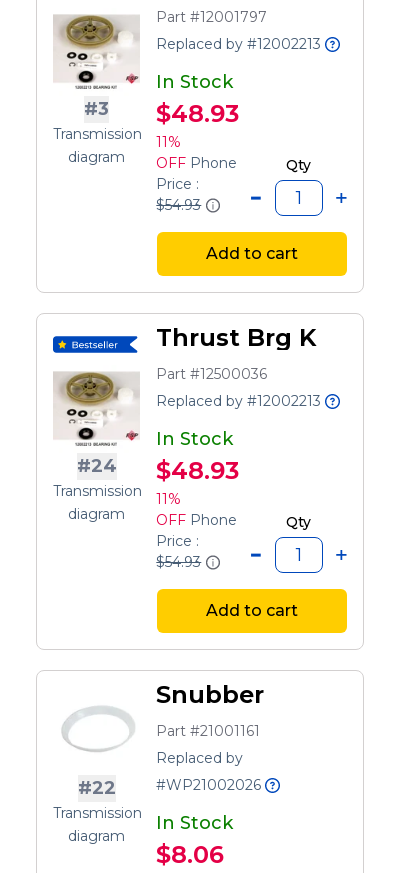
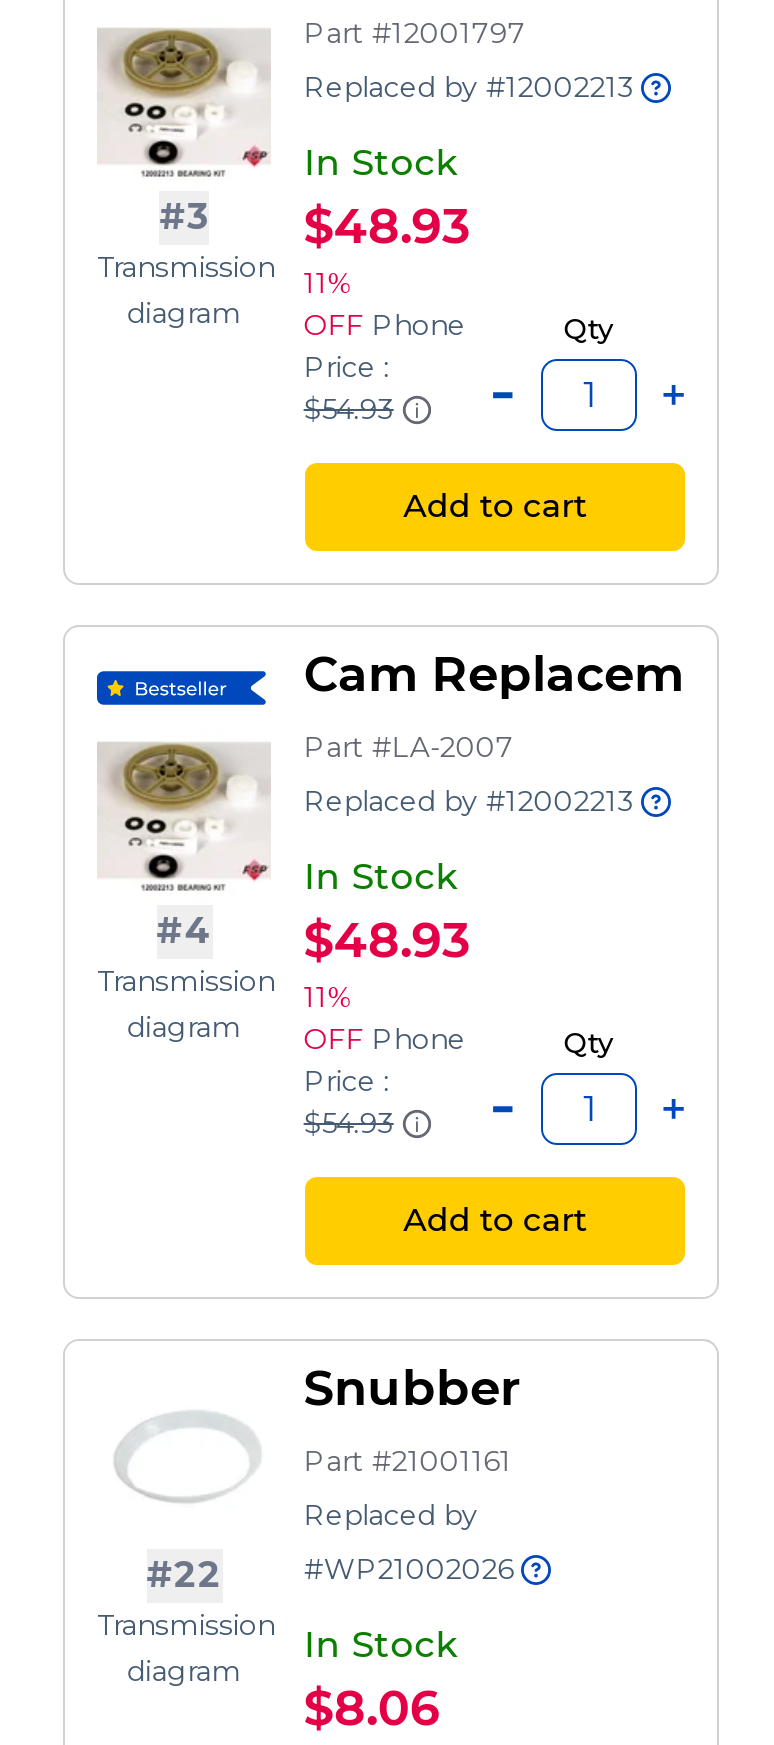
[156,323,316,383] Thrust Brg K | Part #12500036 -> [304,646,684,766] Cam Replacem | Part #LA-2007
[77,455,117,477] #24 -> [156,908,212,952] #4

